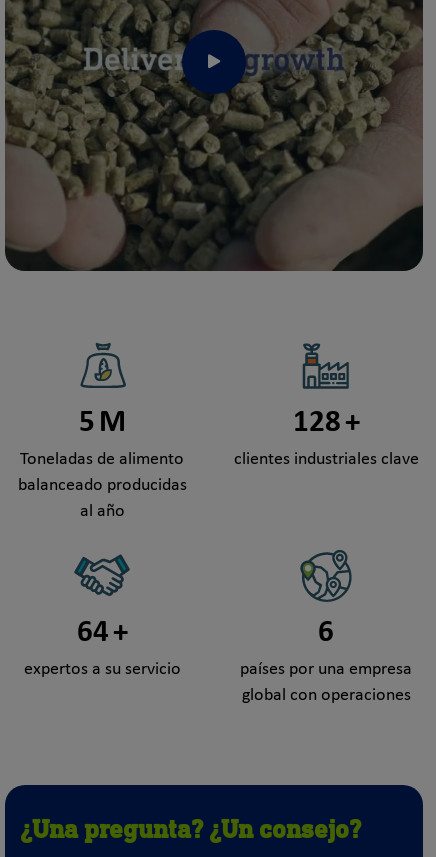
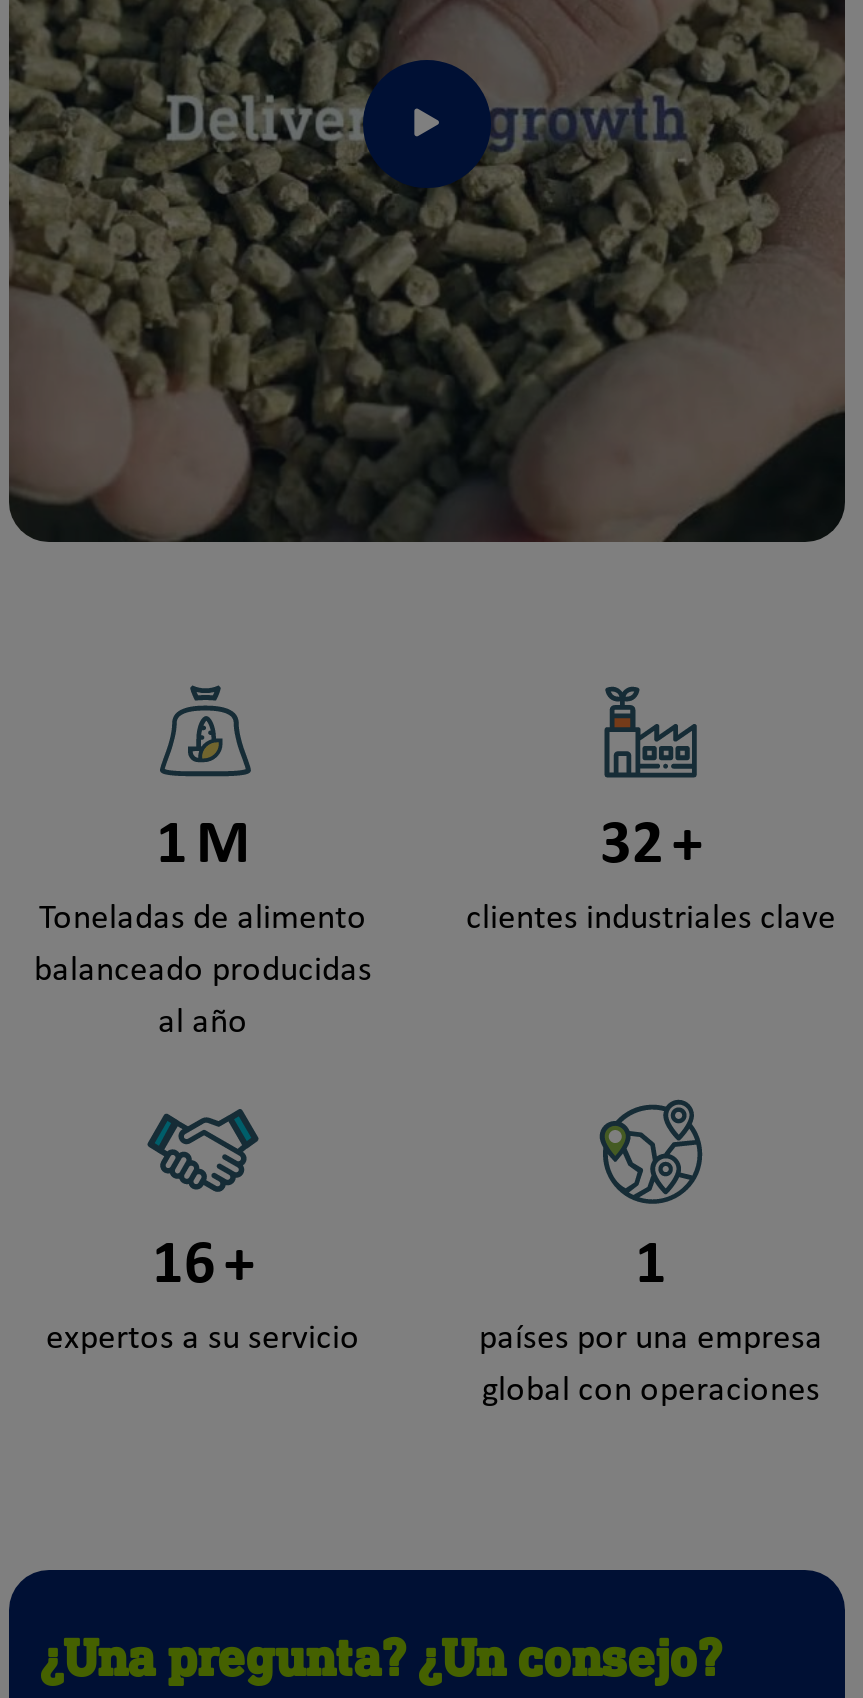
[78,408,125,439] 5 M -> [156,815,250,877] 1 M
[292,408,359,439] 128 + -> [600,815,702,877] 32 +
[76,618,127,649] 64 + -> [152,1235,254,1297] 16 +
[318,618,334,649] 6 -> [635,1235,667,1297] 1

